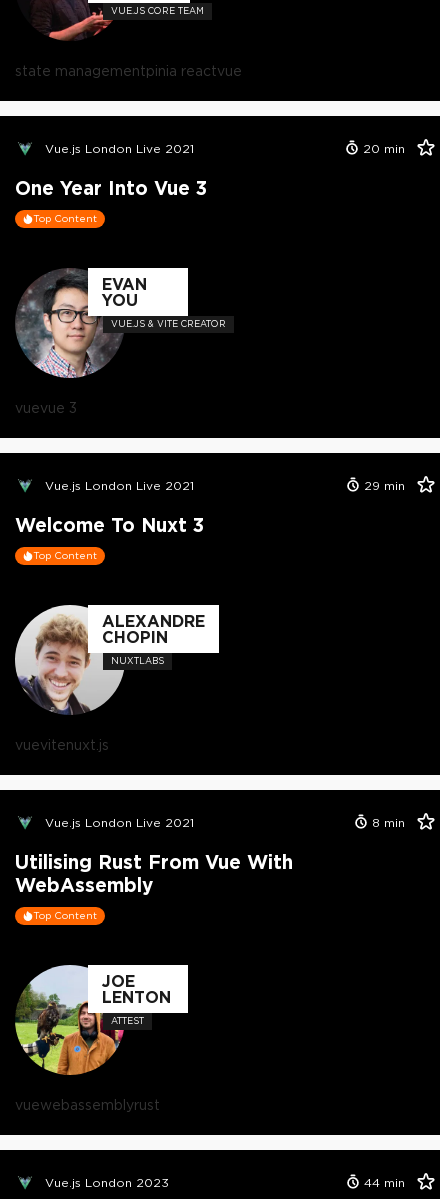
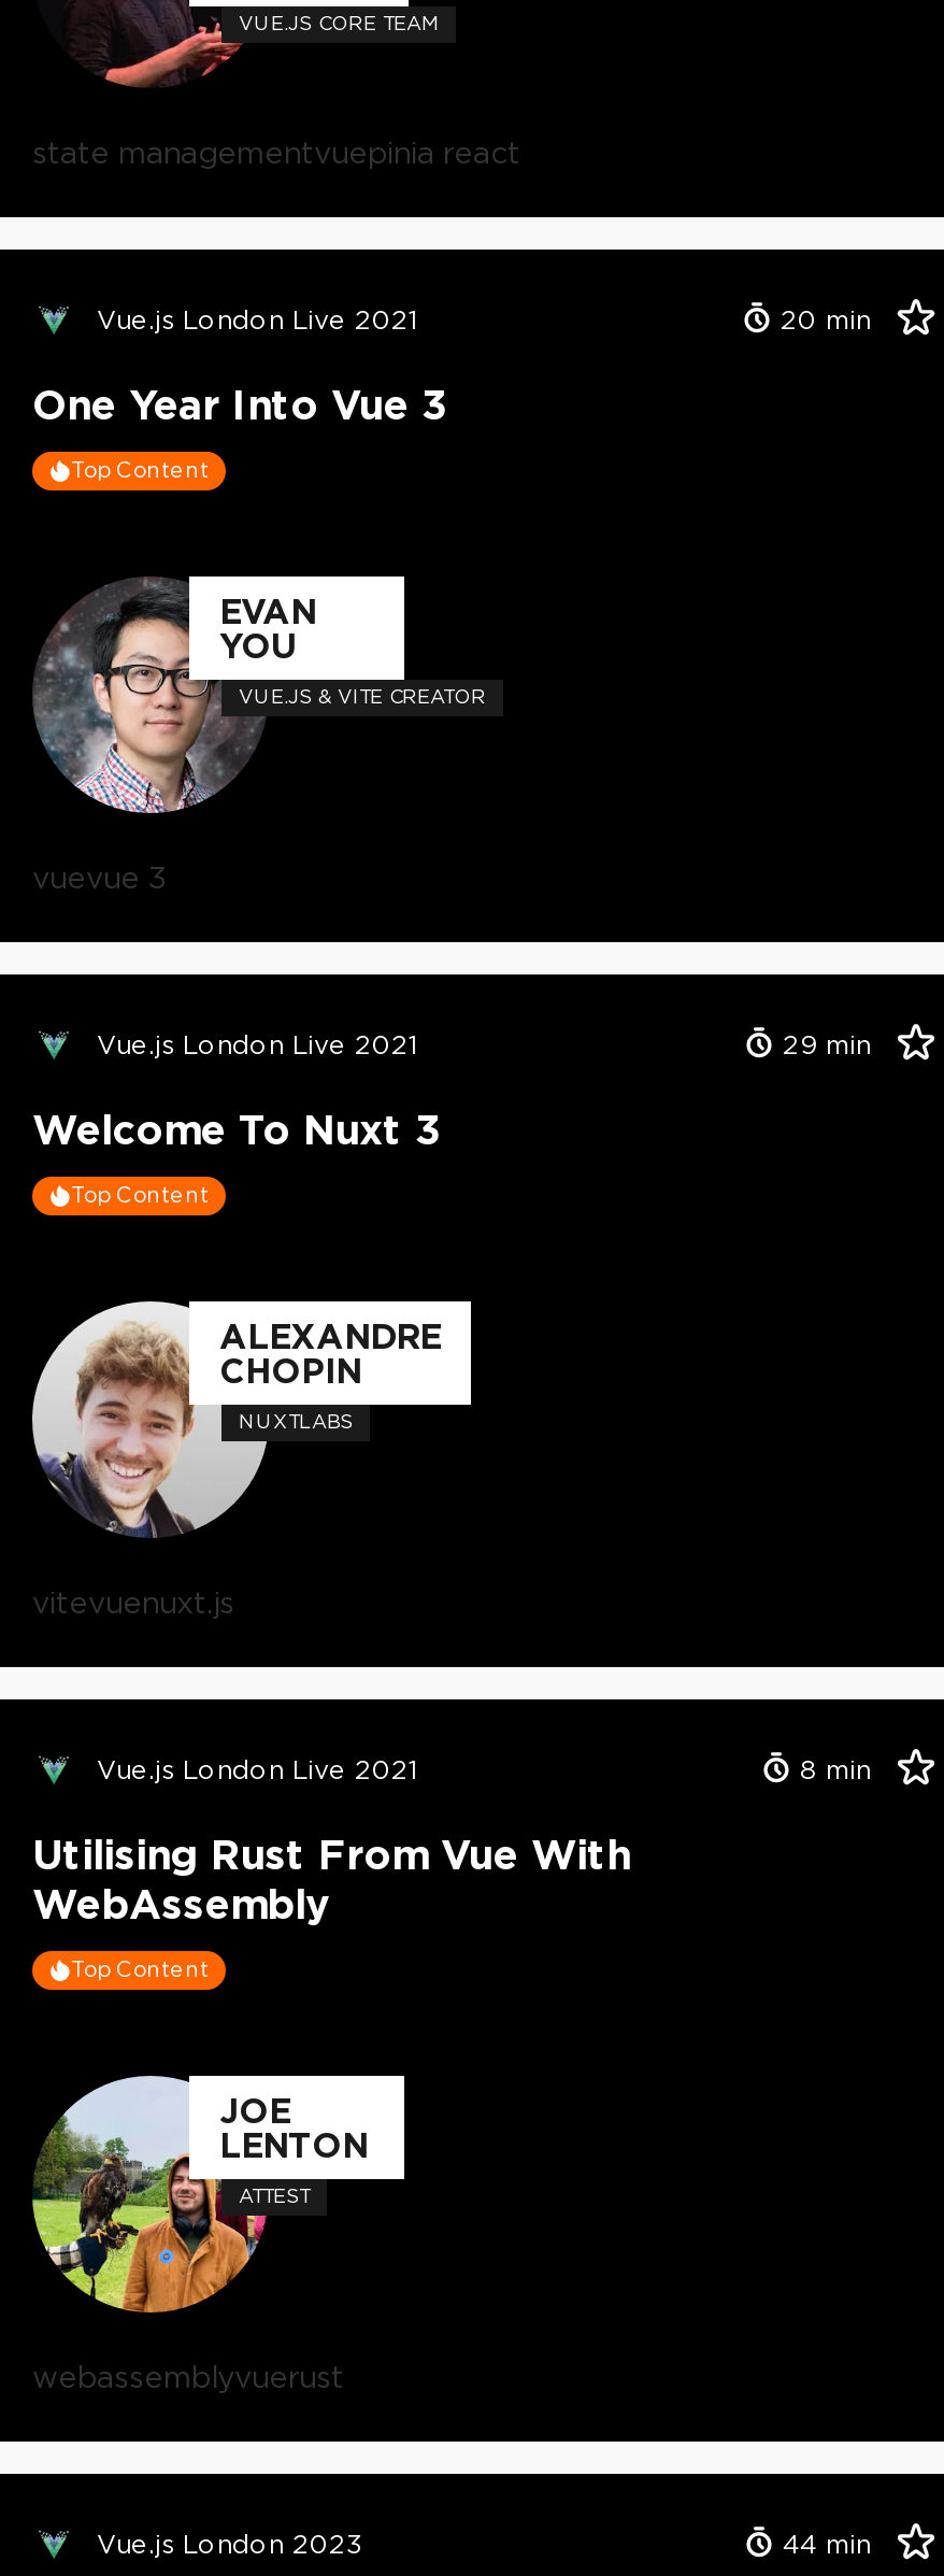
[15,63,242,79] state managementpinia reactvue -> [32,136,520,170] state managementvuepinia react
[15,737,109,753] vuevitenuxt.js -> [32,1585,234,1620] vitevuenuxt.js
[15,1097,160,1113] vuewebassemblyrust -> [32,2360,344,2394] webassemblyvuerust

